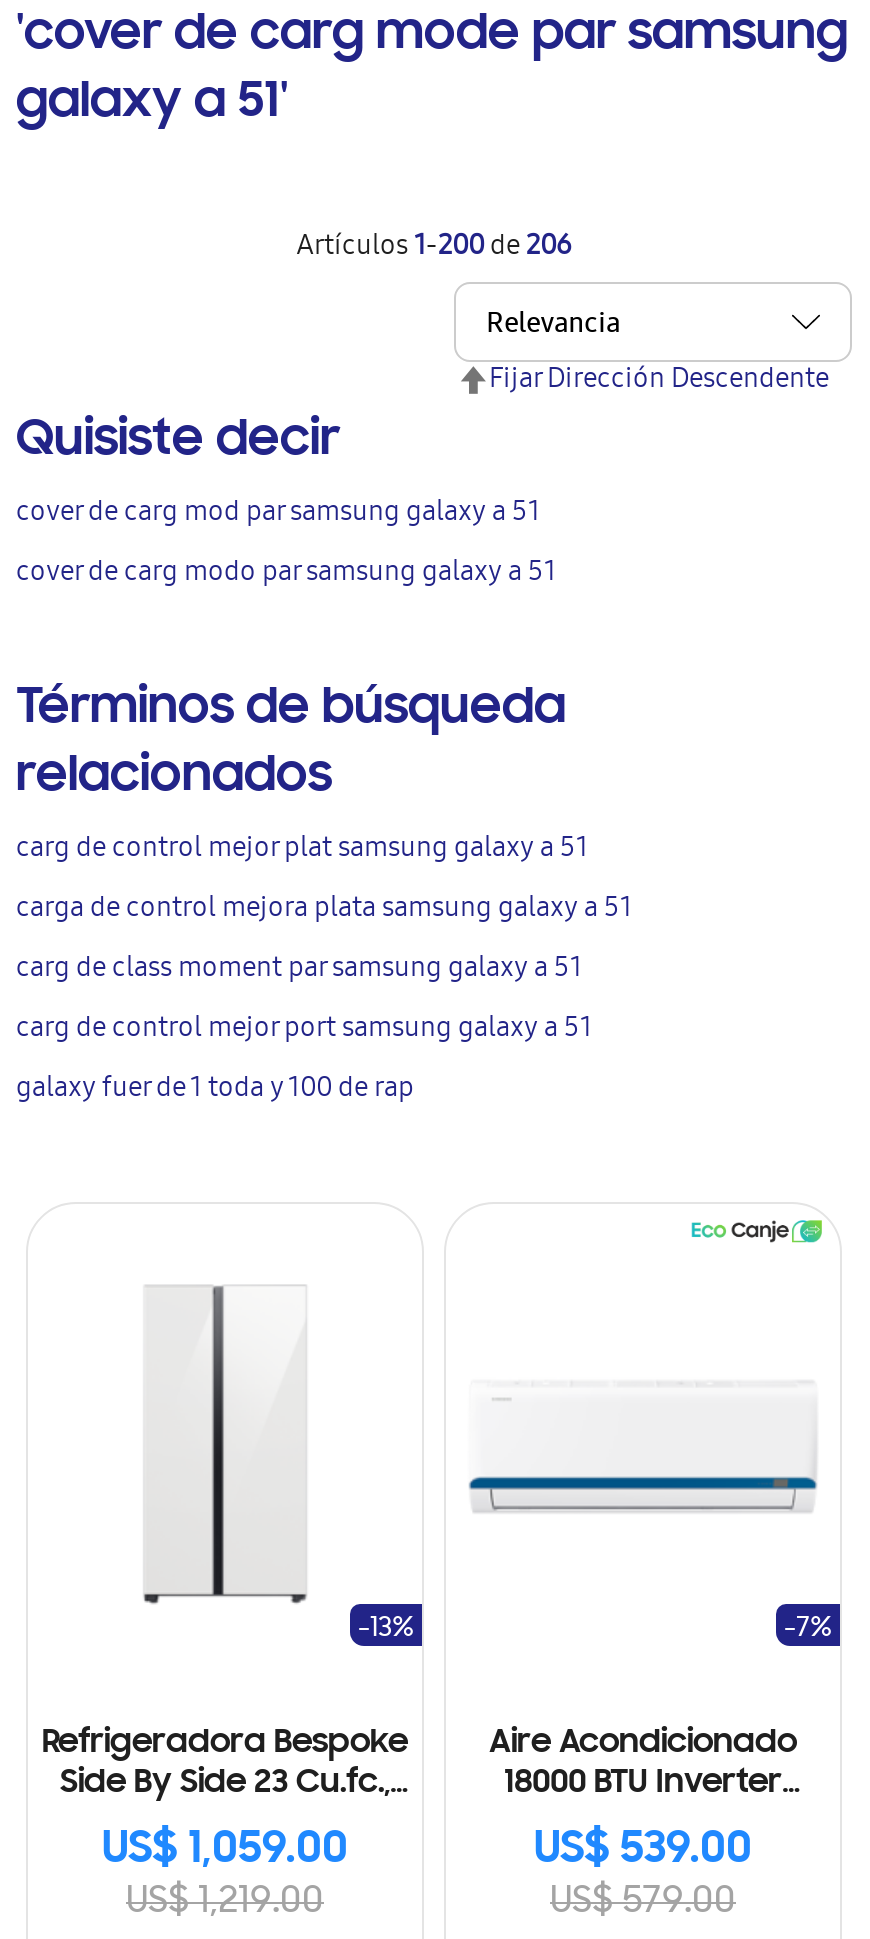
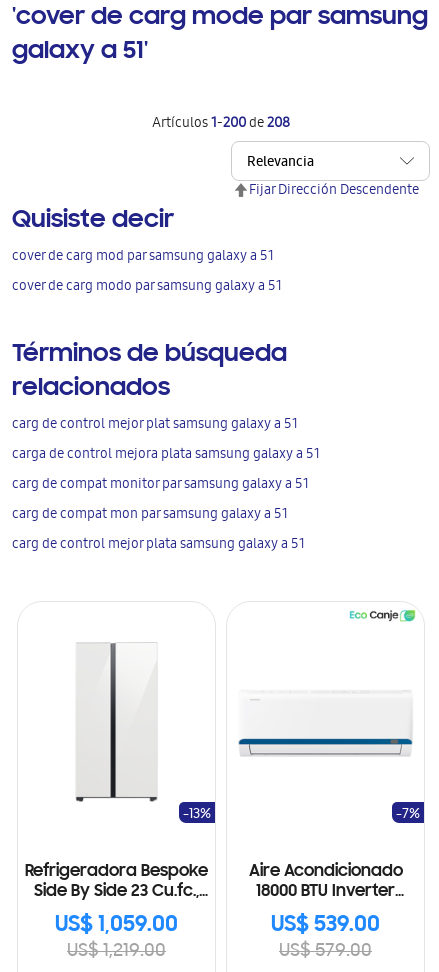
[296,226,572,272] Artículos 1-200de 206 -> [152,113,290,136] Artículos 1-200de 208
[16,947,592,1113] carg de class moment par samsung galaxy a 51 | carg de control mejor port samsung galaxy a 51 | galaxy fuer de 1 toda y 100 de rap -> [12,474,309,557] carg de compat monitor par samsung galaxy a 51 | carg de compat mon par samsung galaxy a 51 | carg de control mejor plata samsung galaxy a 51

